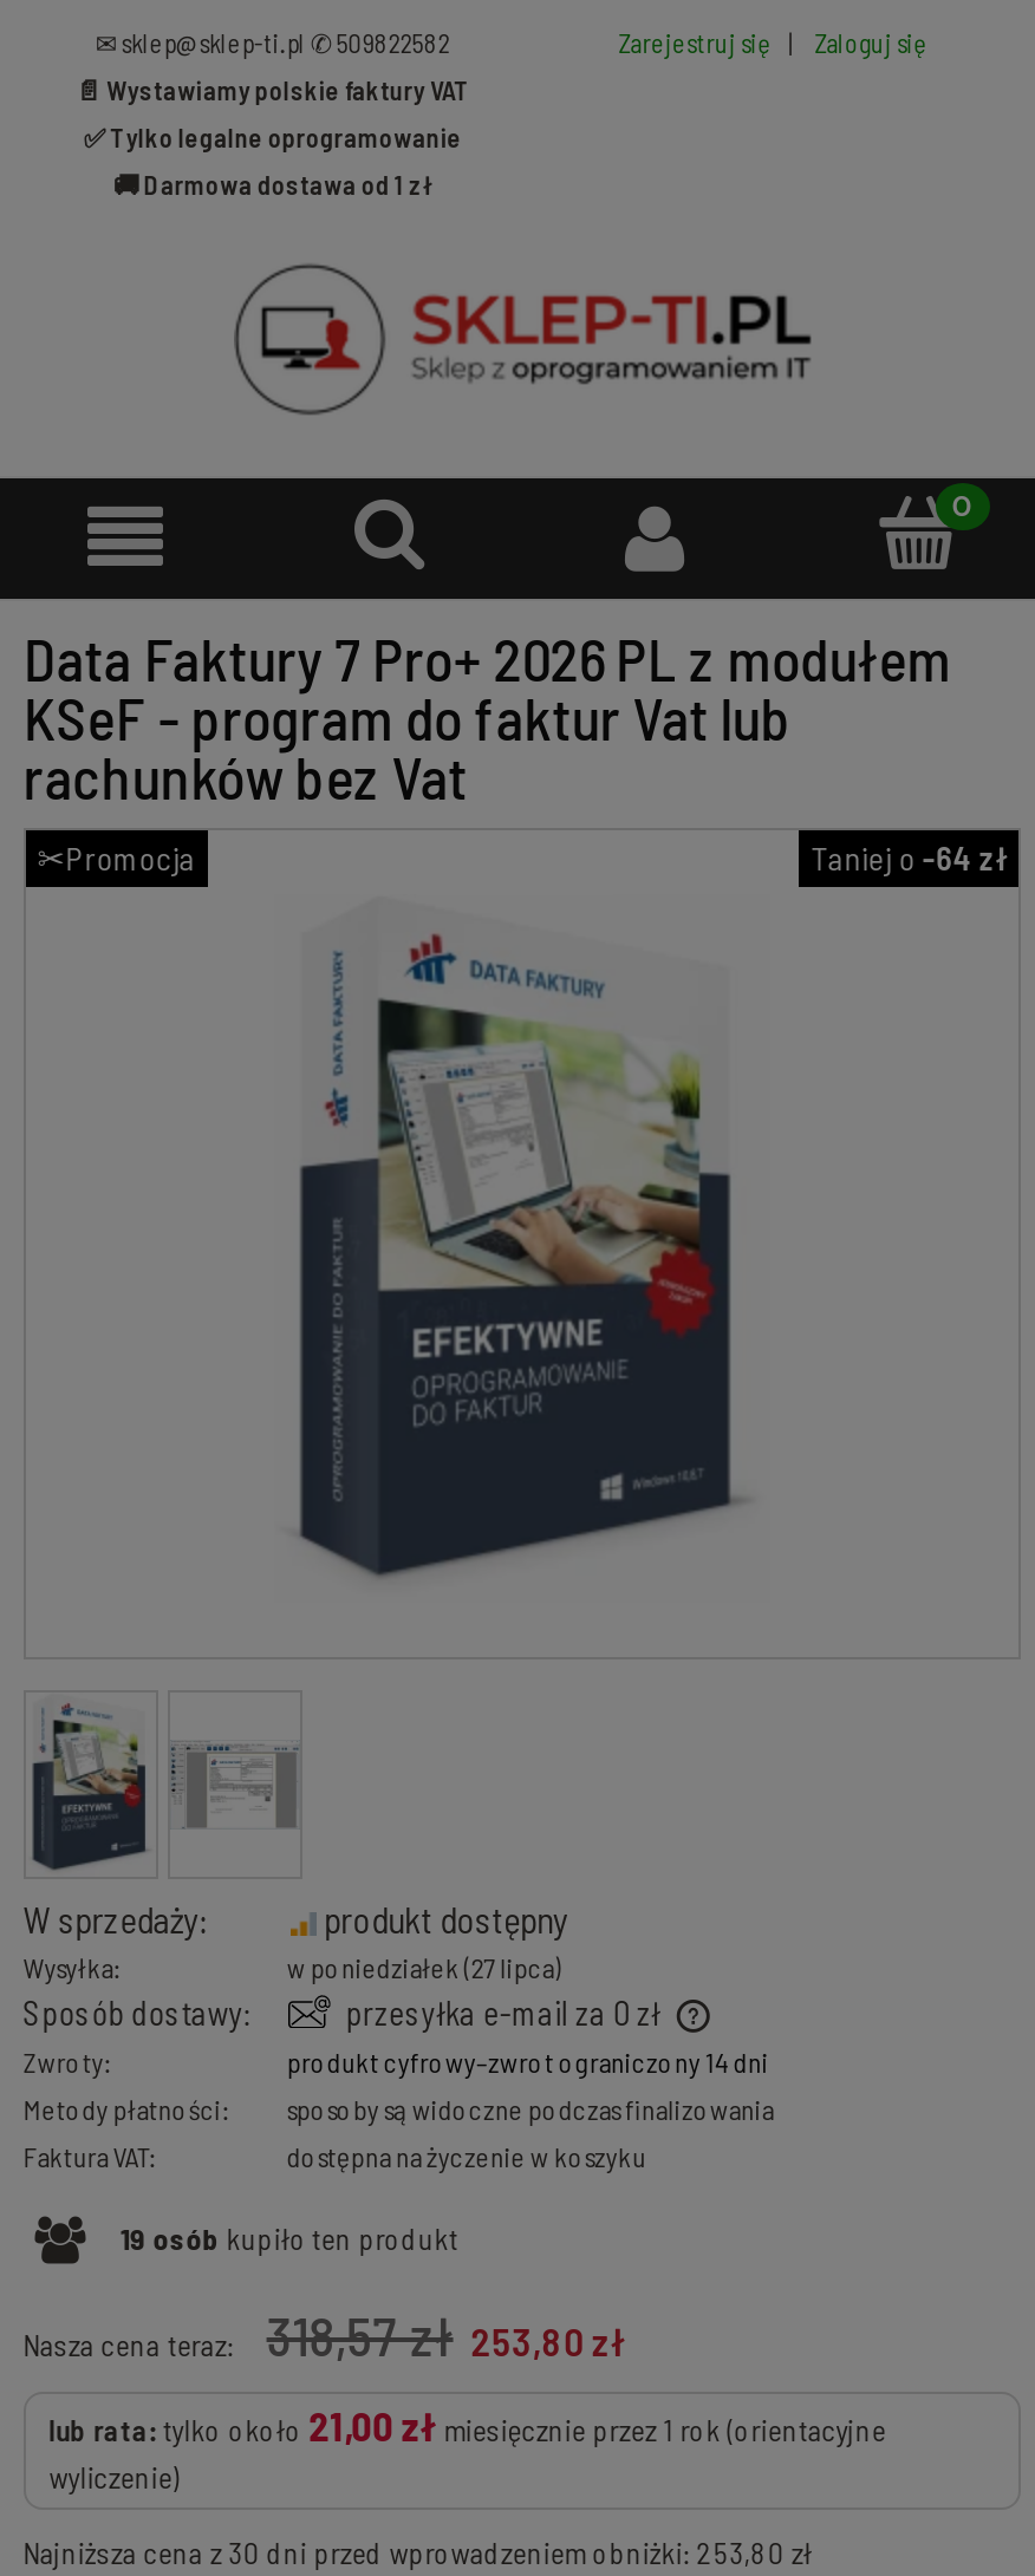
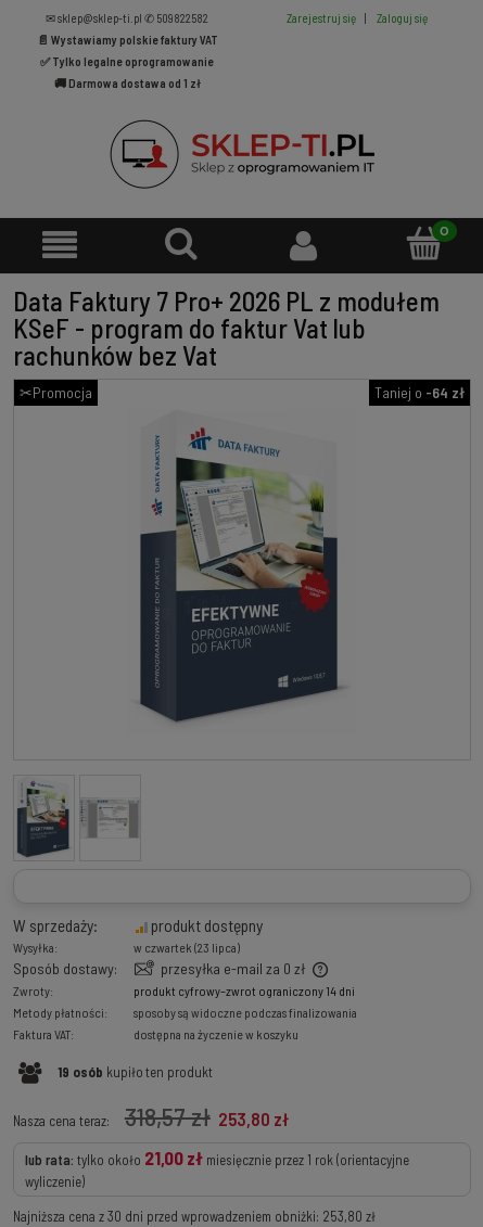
[287,1950,561,1983] w poniedziałek (27 lipca) -> [134,939,240,954] w czwartek (23 lipca)

